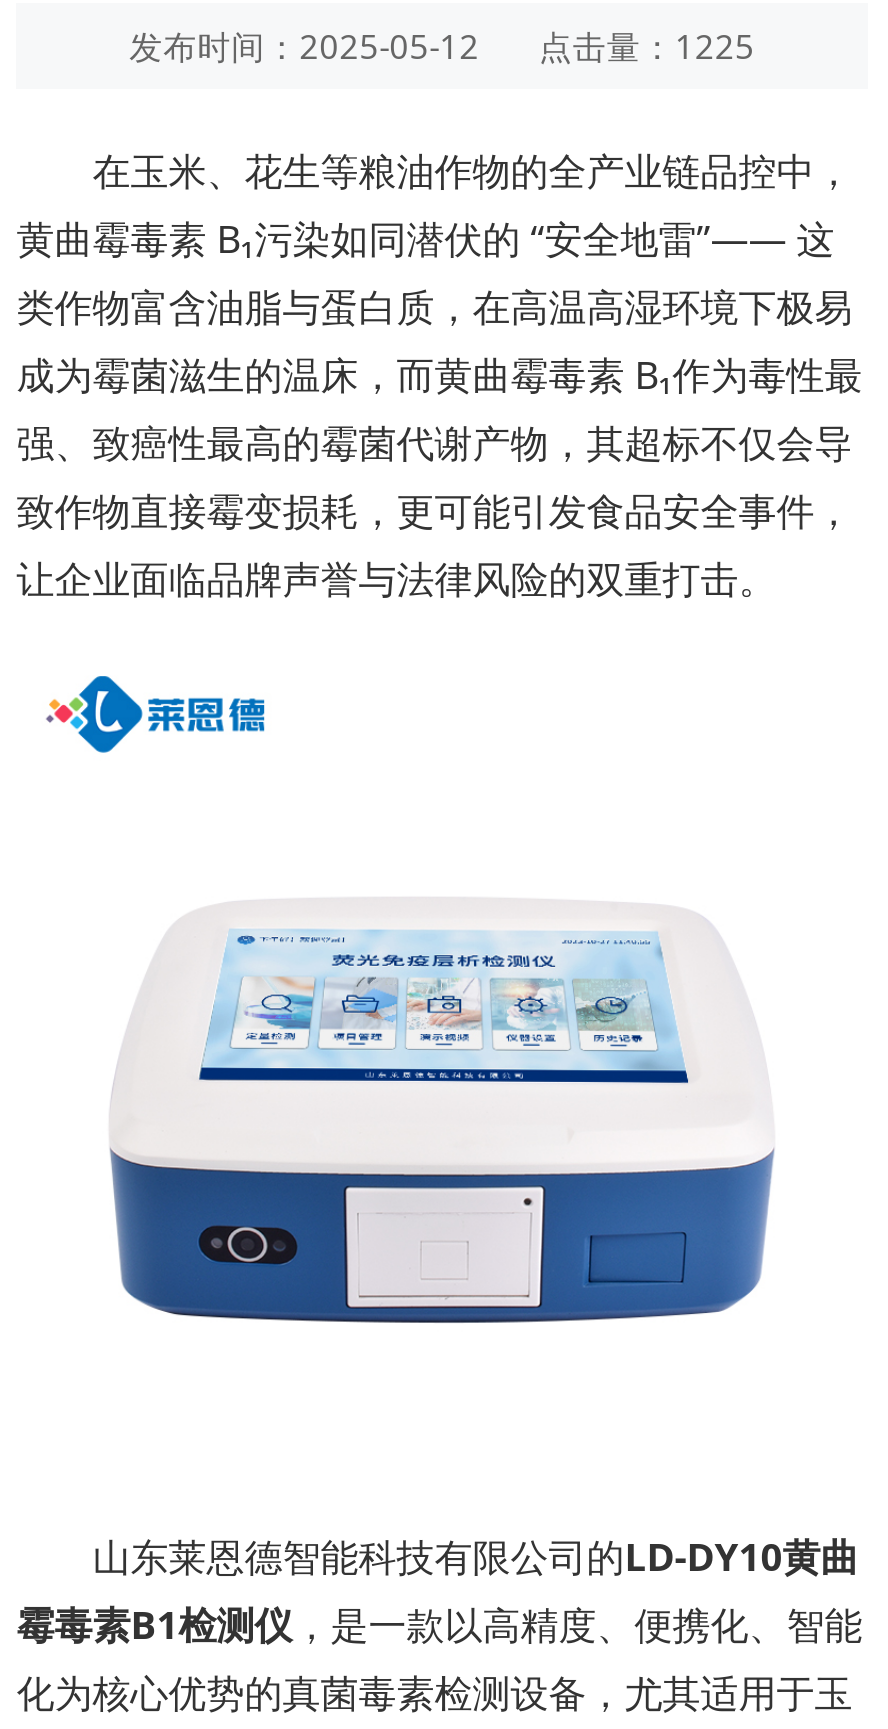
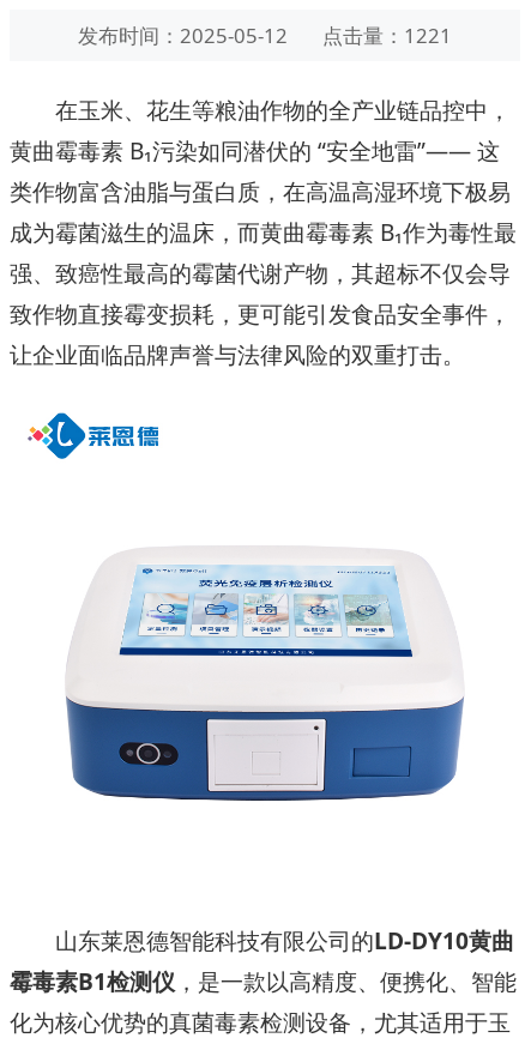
[129,22,755,68] 发布时间：2025-05-12 点击量：1225 -> [77,21,452,49] 发布时间：2025-05-12 点击量：1221

